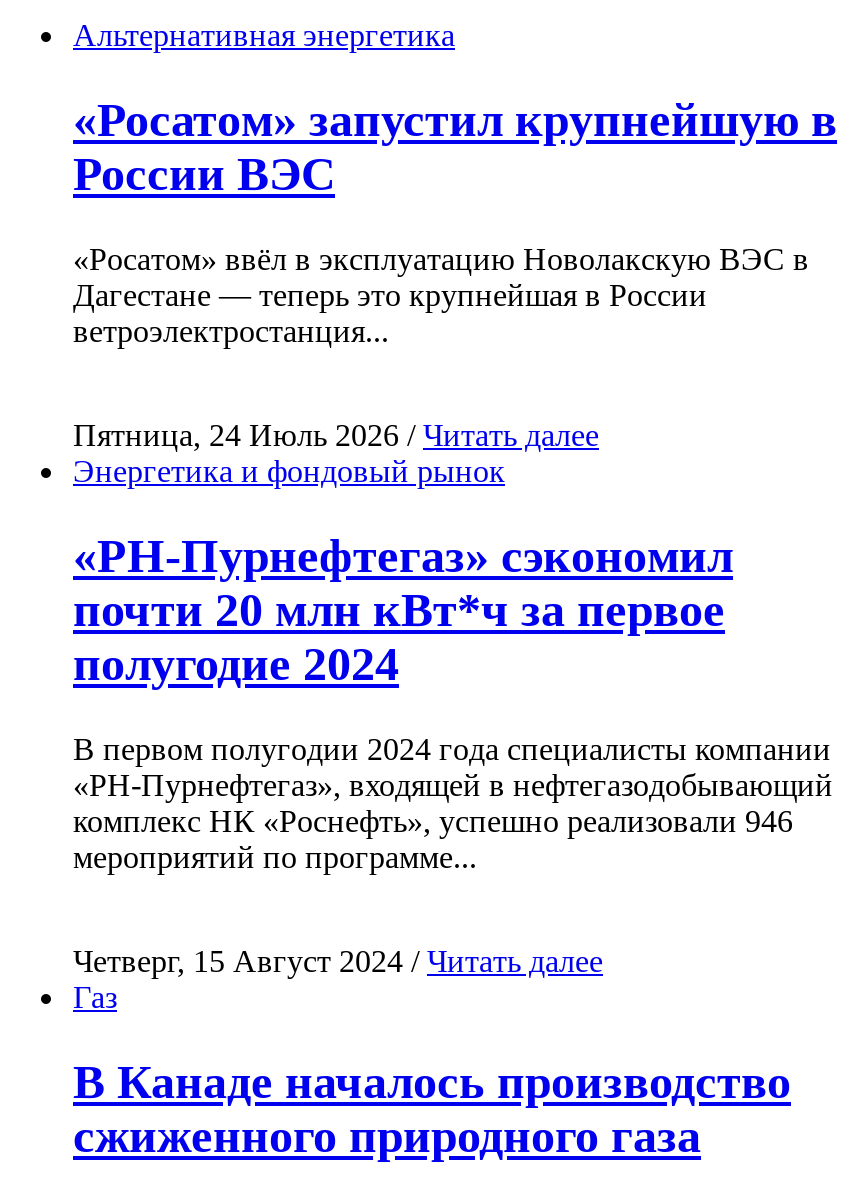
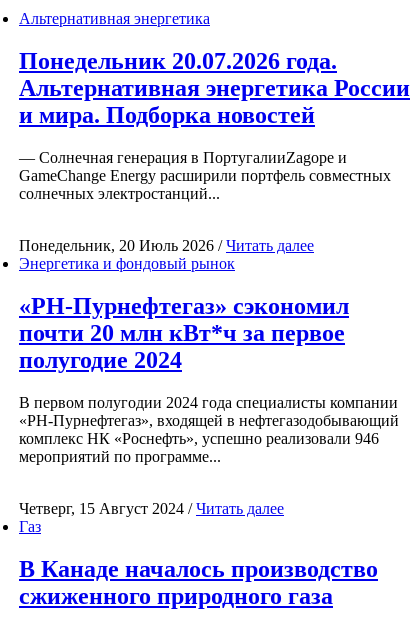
[73,94,837,200] «Росатом» запустил крупнейшую в | России ВЭС -> [19,48,410,128] Понедельник 20.07.2026 года. | Альтернативная энергетика России | и мира. Подборка новостей
[73,242,809,348] «Росатом» ввёл в эксплуатацию Новолакскую ВЭС в | Дагестане — теперь это крупнейшая в России | ветроэлектростанция... -> [19,149,391,202] — Солнечная генерация в ПортугалииZagope и | GameChange Energy расширили портфель совместных | солнечных электростанций...
[73,418,599,452] Пятница, 24 Июль 2026 / Читать далее -> [19,237,314,254] Понедельник, 20 Июль 2026 / Читать далее

